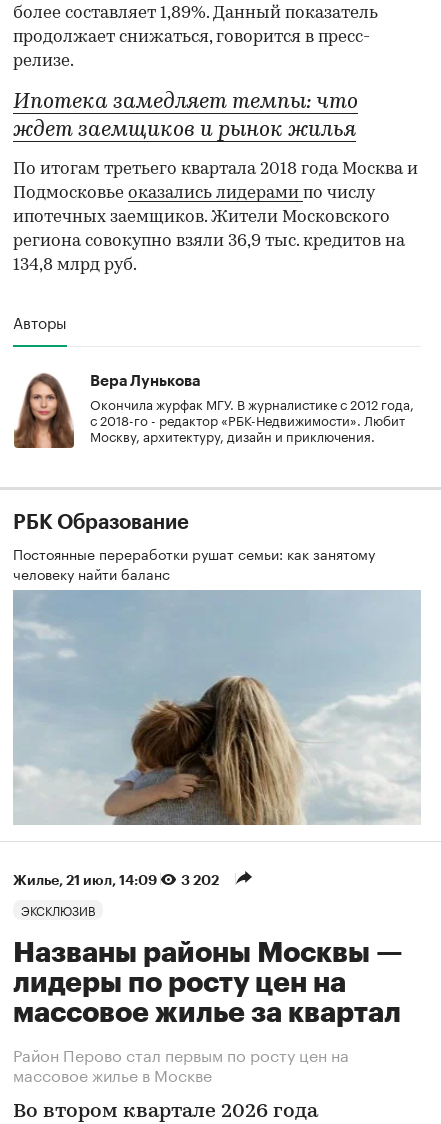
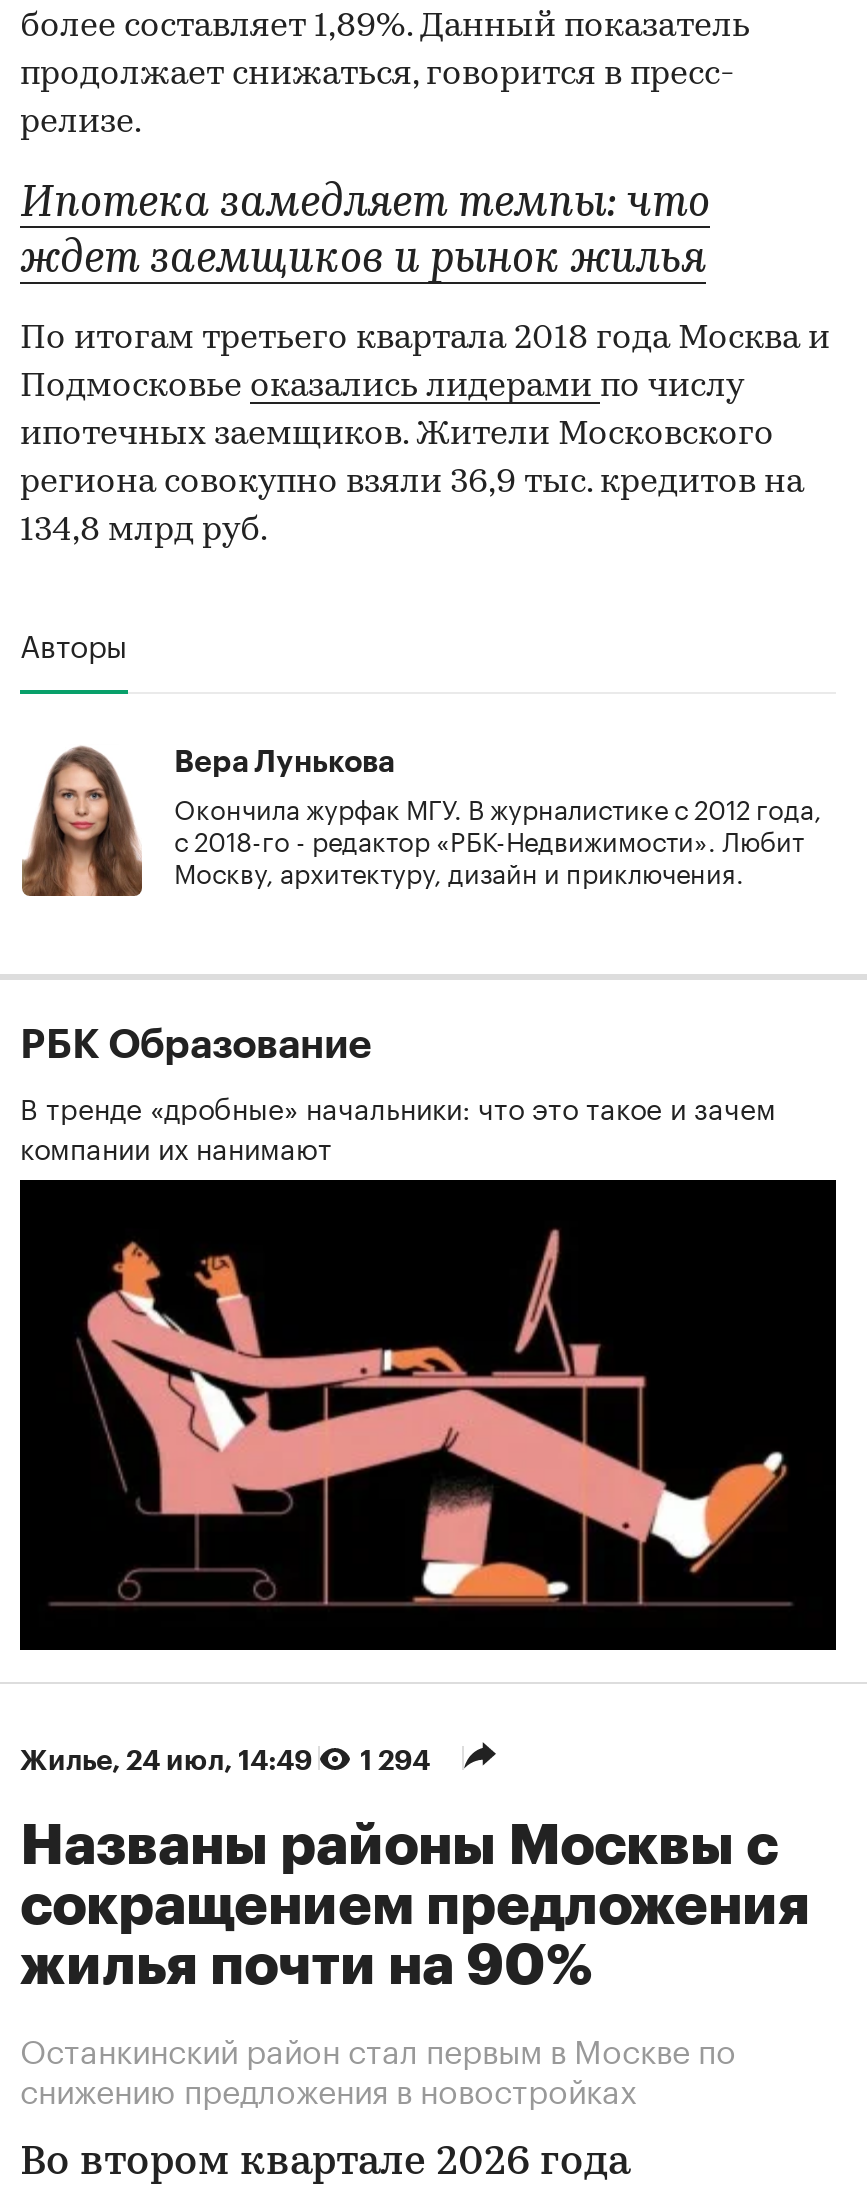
[13,542,375,584] Постоянные переработки рушат семьи: как занятому | человеку найти баланс -> [20,1084,776,1168] В тренде «дробные» начальники: что это такое и зачем | компании их нанимают
[13,590,421,826] [image] -> [18,1178,838,1652] [image]
[13,873,403,1086] Жилье, 21 июл, 14:09 | 3 202 | ЭКСКЛЮЗИВ | Названы районы Москвы — | лидеры по росту цен на | массовое жилье за квартал | Район Перово стал первым по росту цен на | массовое жилье в Москве -> [20,1746,810,2112] Жилье, 24 июл, 14:49 | 1 294 | Названы районы Москвы с | сокращением предложения | жилья почти на 90% | Останкинский район стал первым в Москве по | снижению предложения в новостройках

